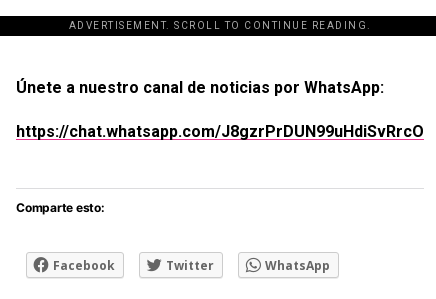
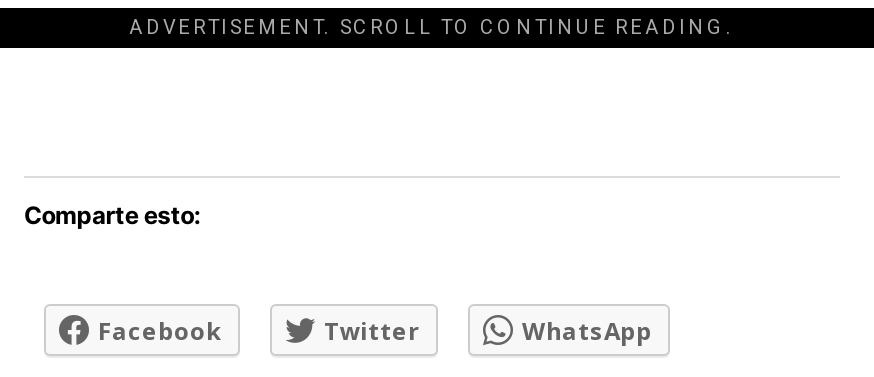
[16,78,424,141] Únete a nuestro canal de noticias por WhatsApp: | https://chat.whatsapp.com/J8gzrPrDUN99uHdiSvRrcO -> none

